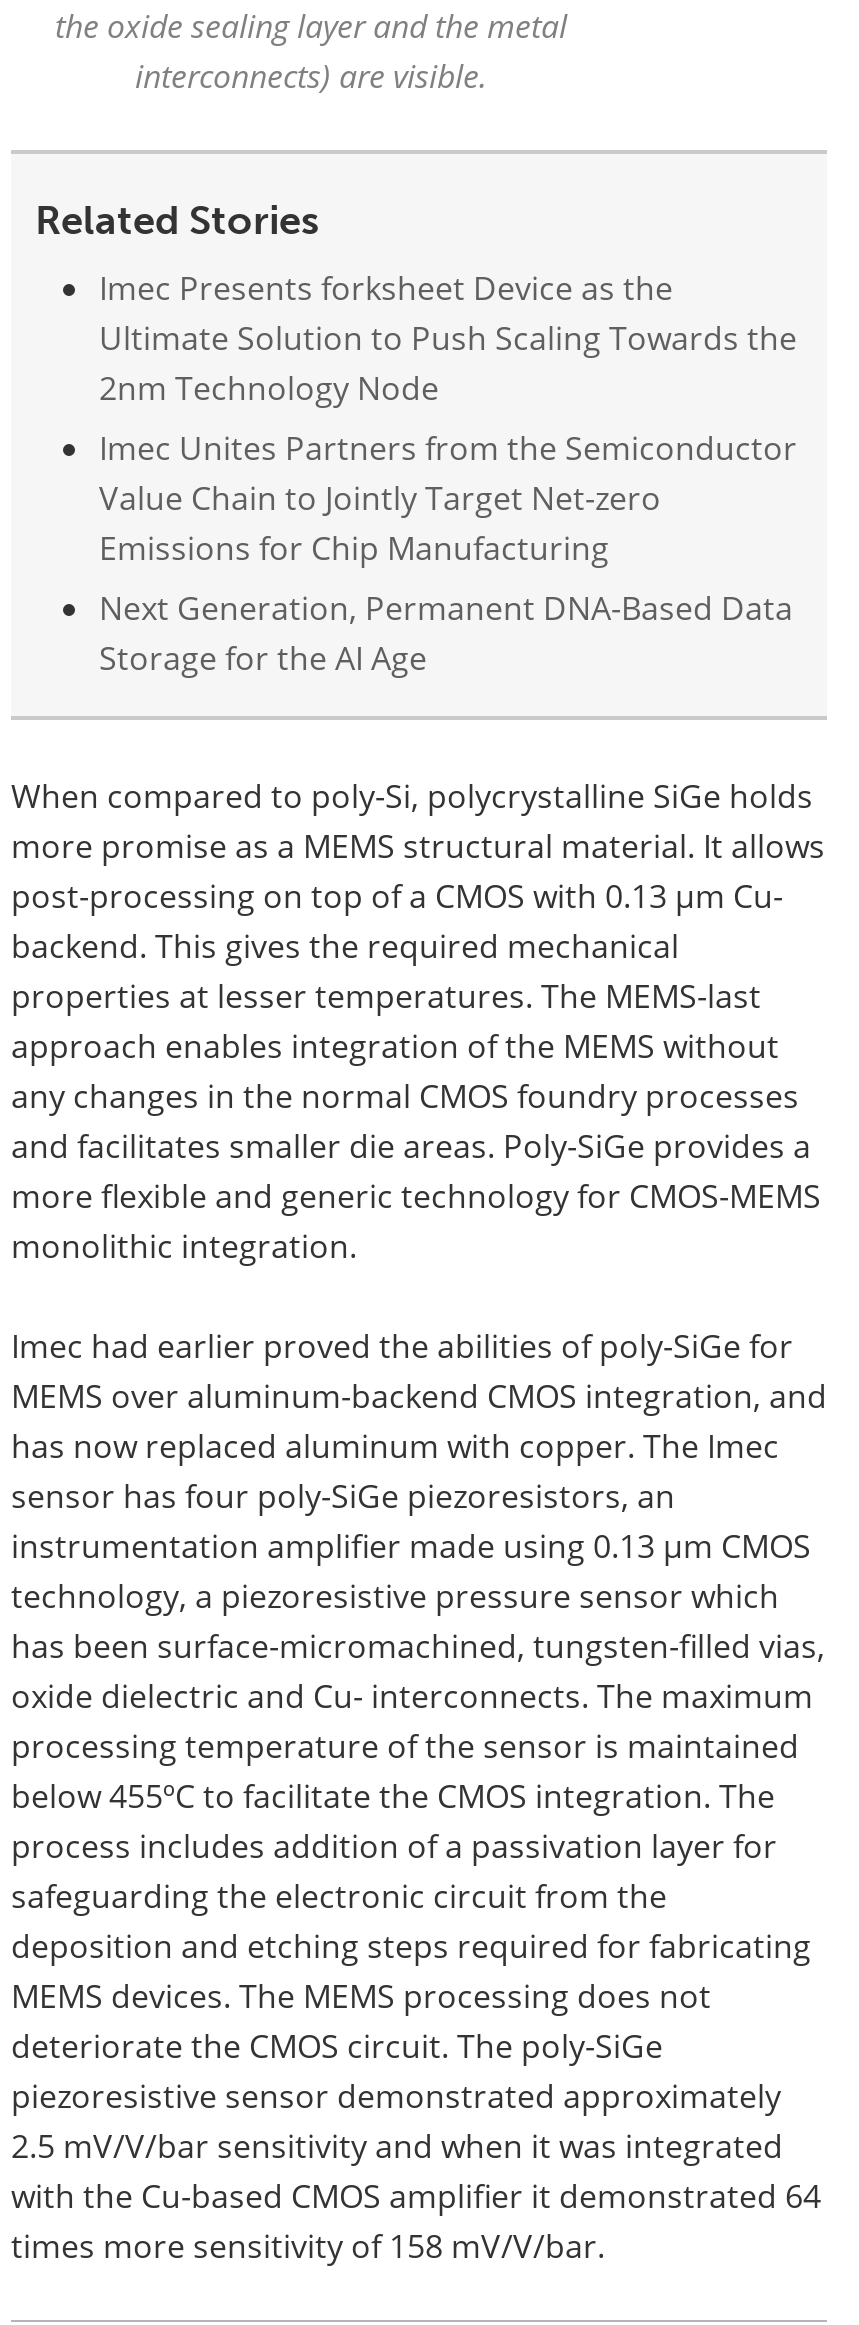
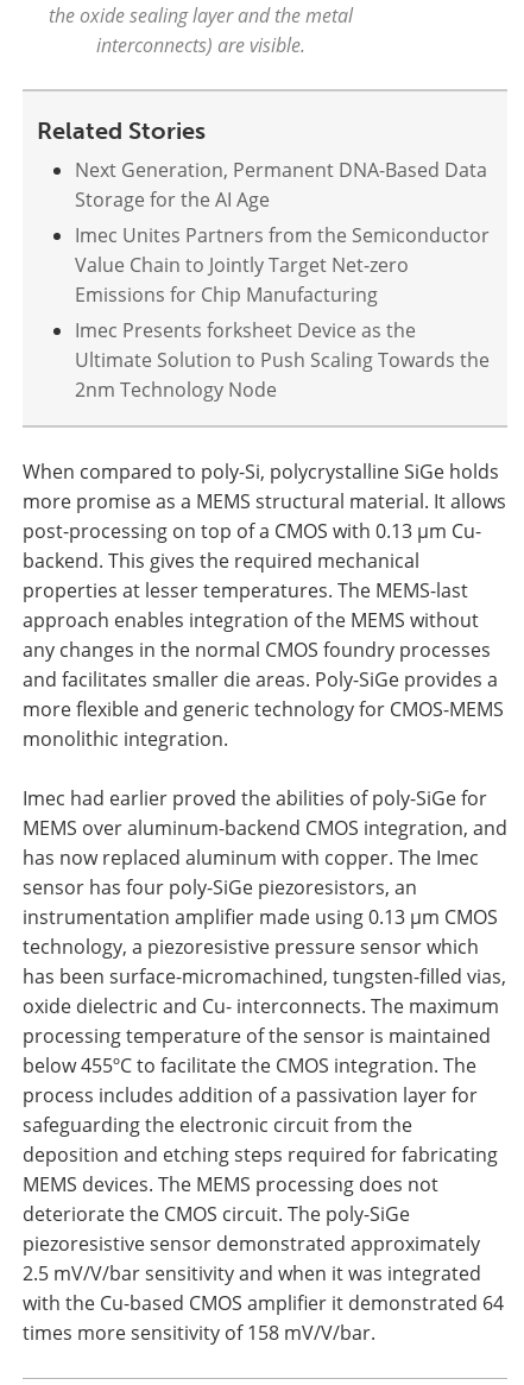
moved [99,266,797,408] -> [75,317,490,403]: Imec Presents forksheet Device as the | Ultimate Solution to Push Scaling Towards the | 2nm Technology Node
moved [99,426,797,568] -> [75,222,490,308]: Imec Unites Partners from the Semiconductor | Value Chain to Jointly Target Net-zero | Emissions for Chip Manufacturing
moved [99,586,793,678] -> [75,157,487,213]: Next Generation, Permanent DNA-Based Data | Storage for the AI Age

